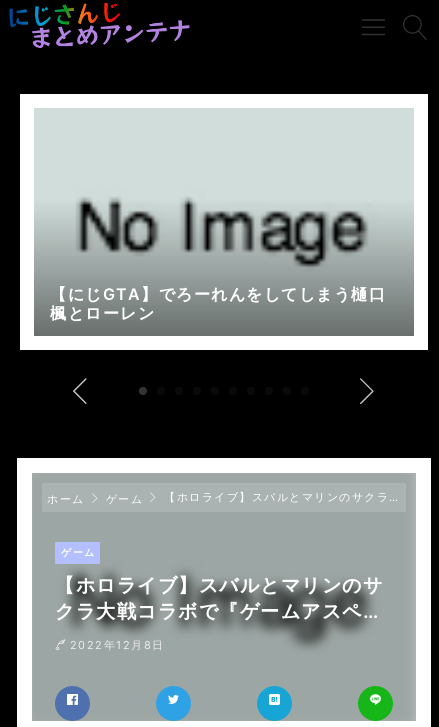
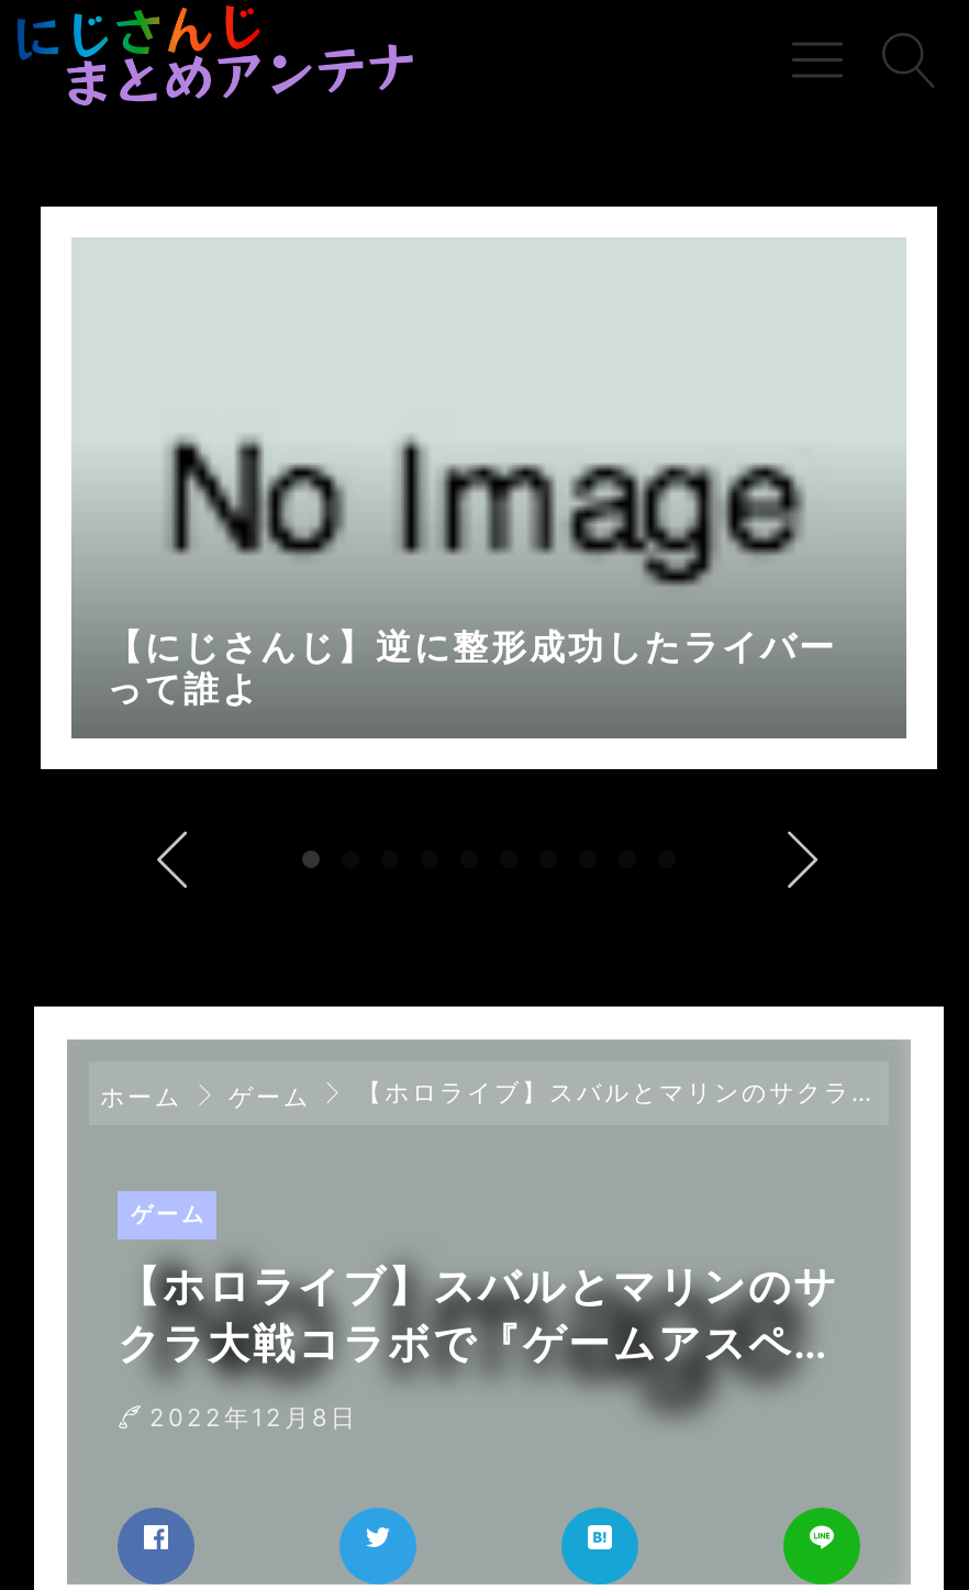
[50,284,386,323] 【にじGTA】でろーれんをしてしまう樋口 | 楓とローレン -> [107,624,837,710] 【にじさんじ】逆に整形成功したライバー | って誰よ

